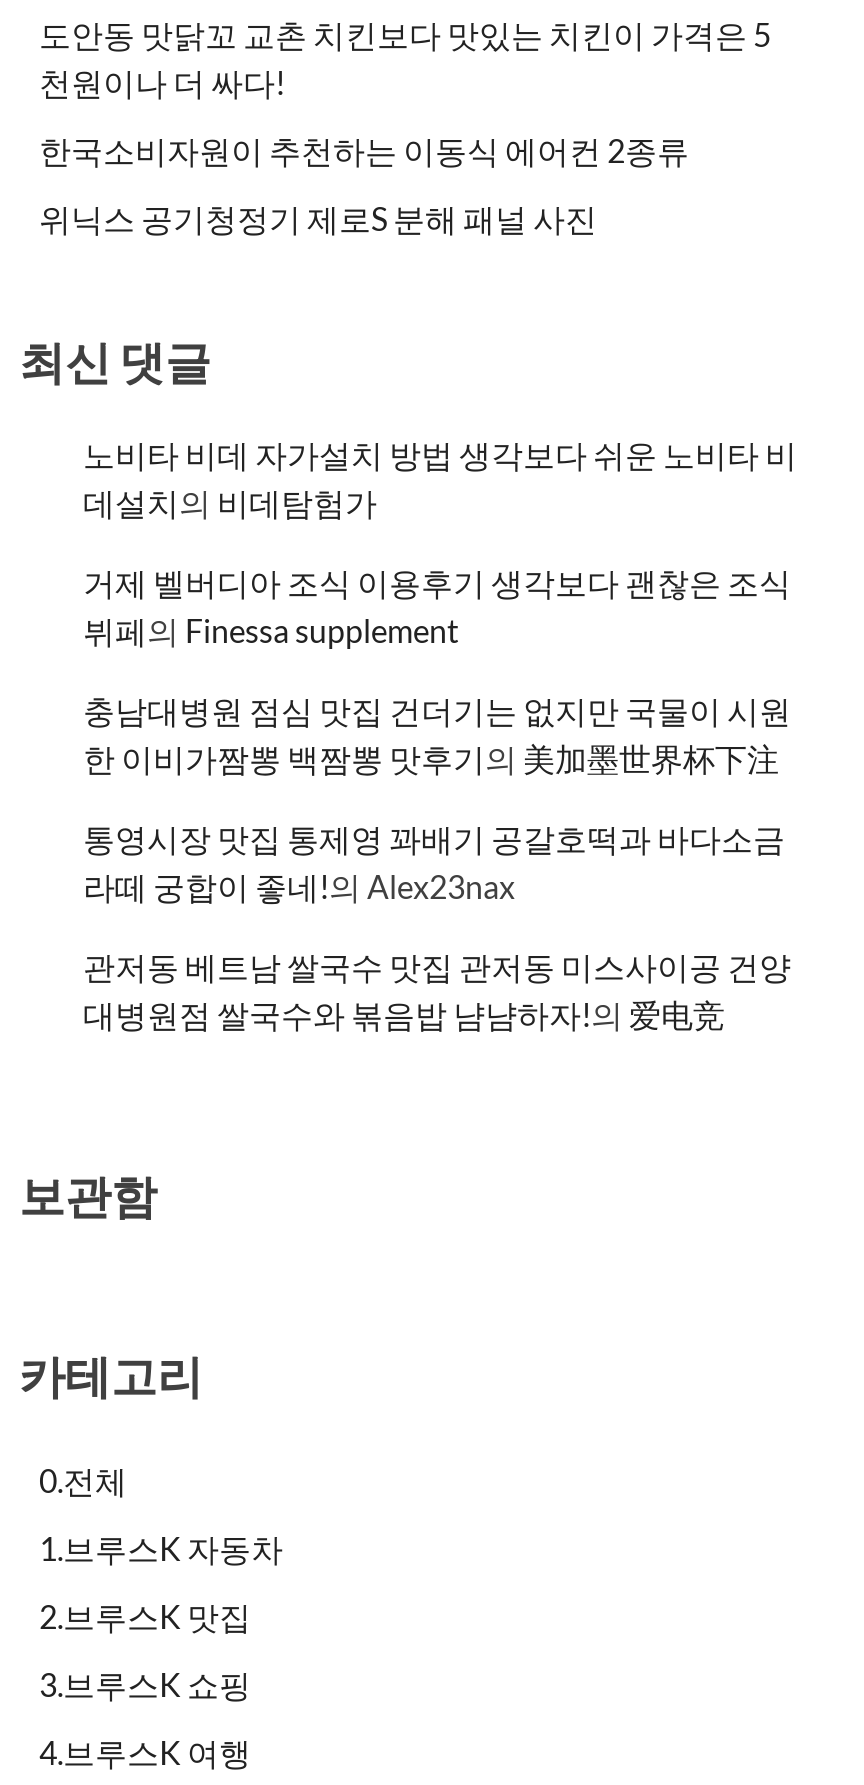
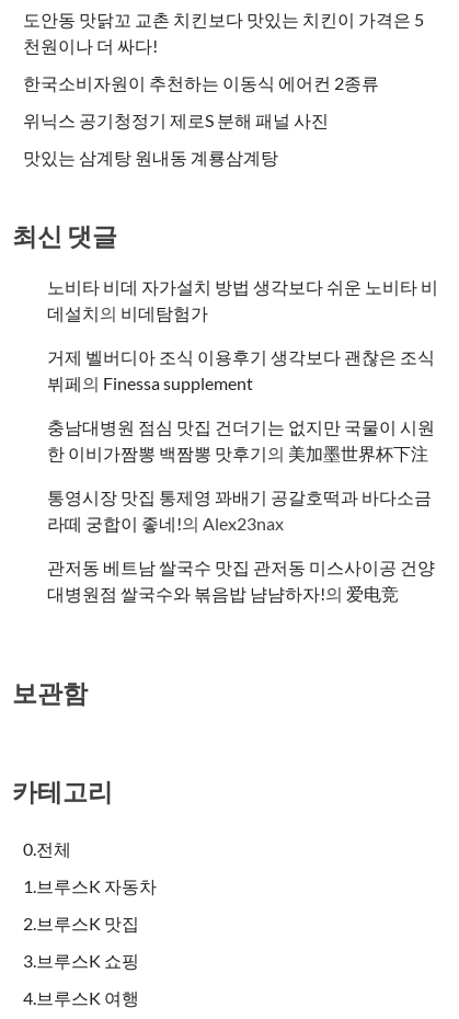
none -> [23,146,278,167] 맛있는 삼계탕 원내동 계룡삼계탕

